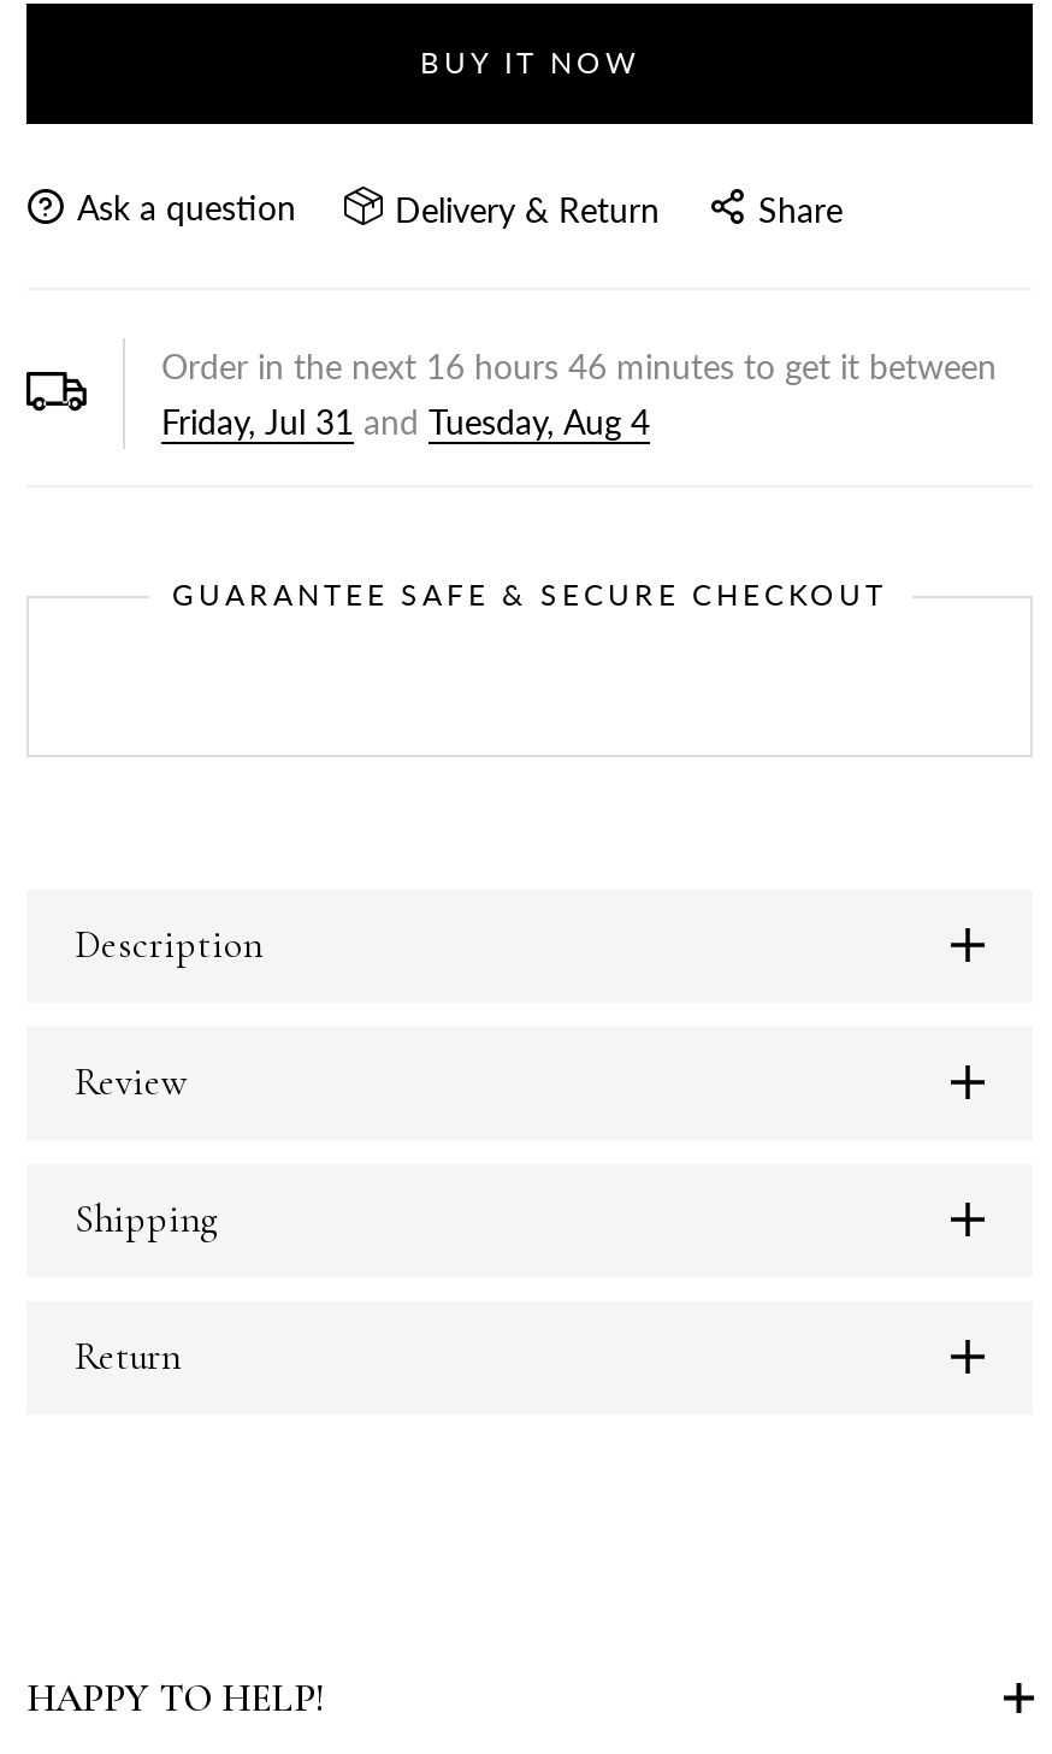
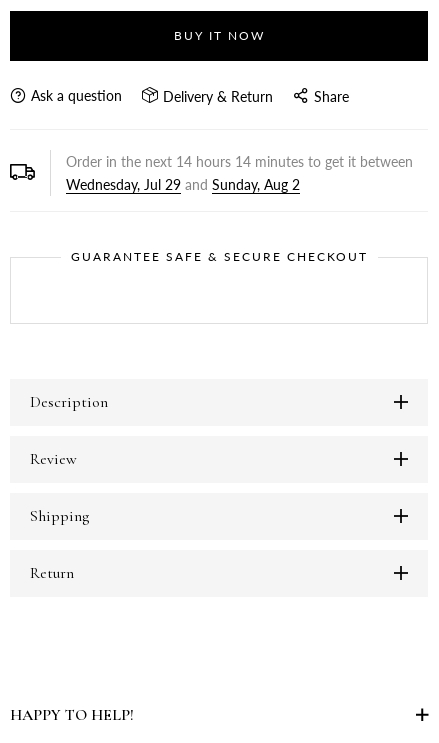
[161,345,997,386] Order in the next 16 hours 46 minutes to get it between -> [66,153,413,170] Order in the next 14 hours 14 minutes to get it between
[161,400,650,441] Friday, Jul 31 and Tuesday, Aug 4 -> [66,176,300,193] Wednesday, Jul 29 and Sunday, Aug 2

